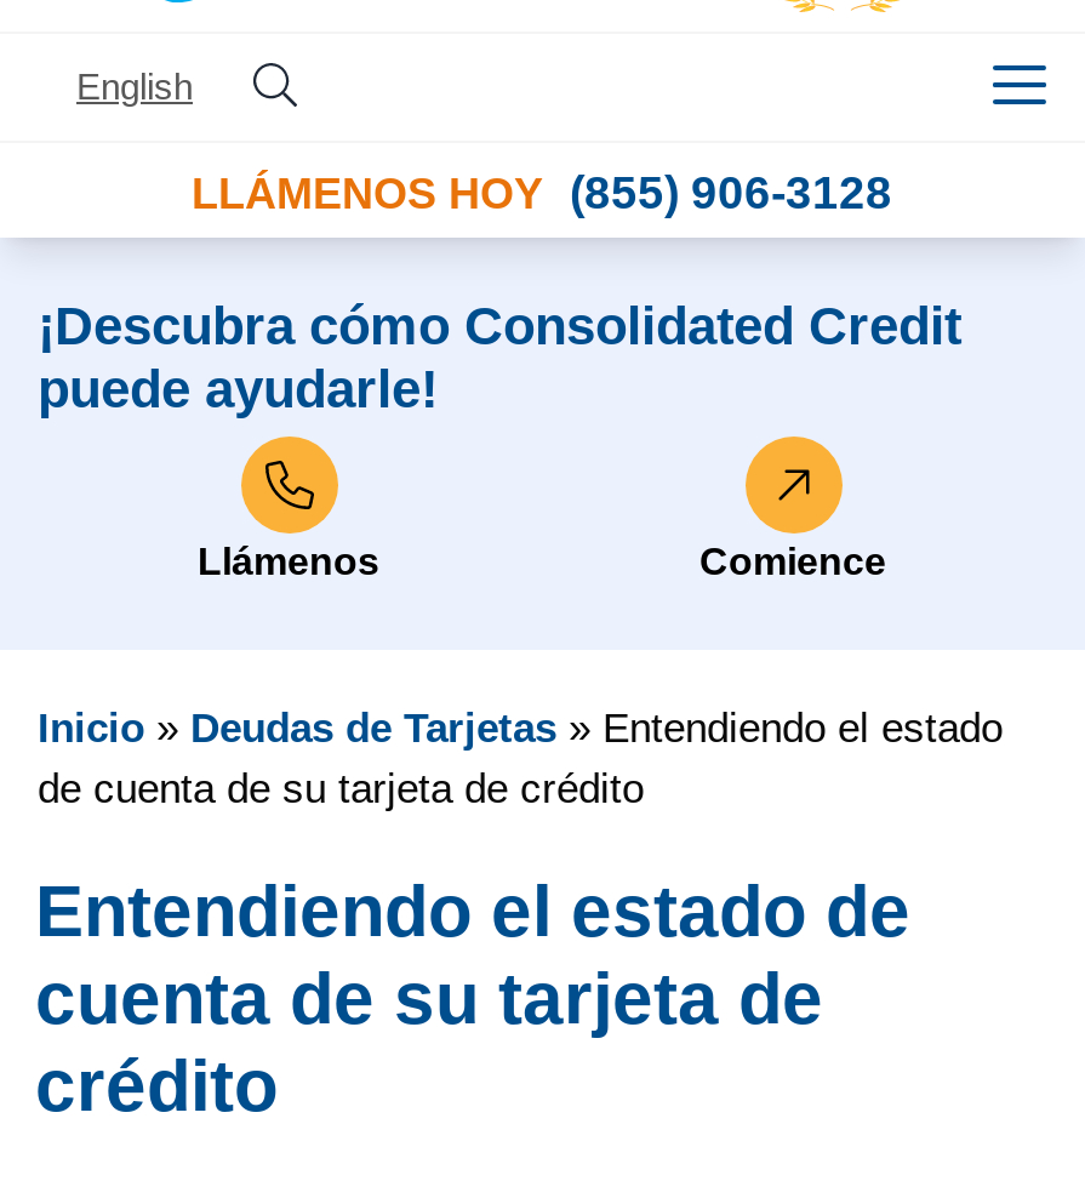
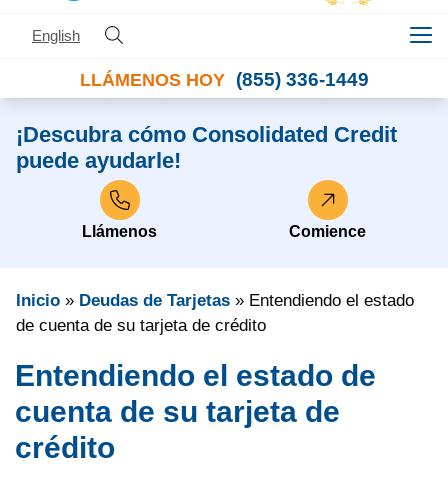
[192,167,892,218] LLÁMENOS HOY (855) 906-3128 -> [79,69,368,90] LLÁMENOS HOY (855) 336-1449

